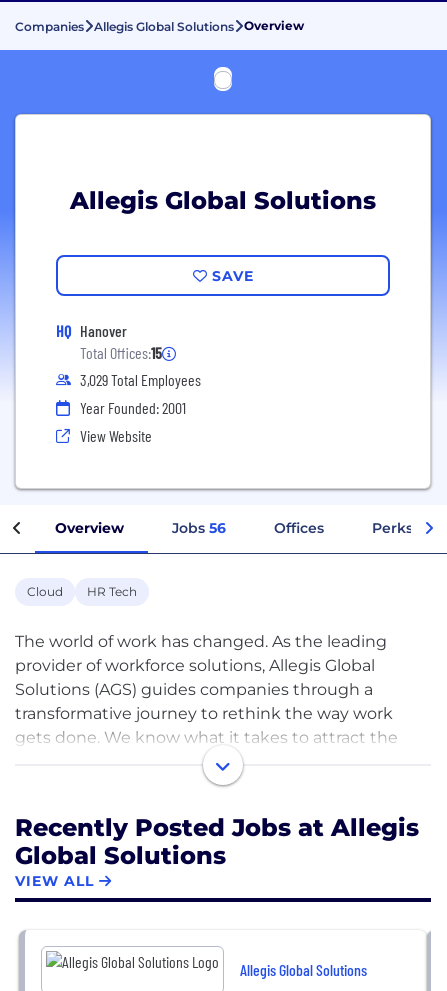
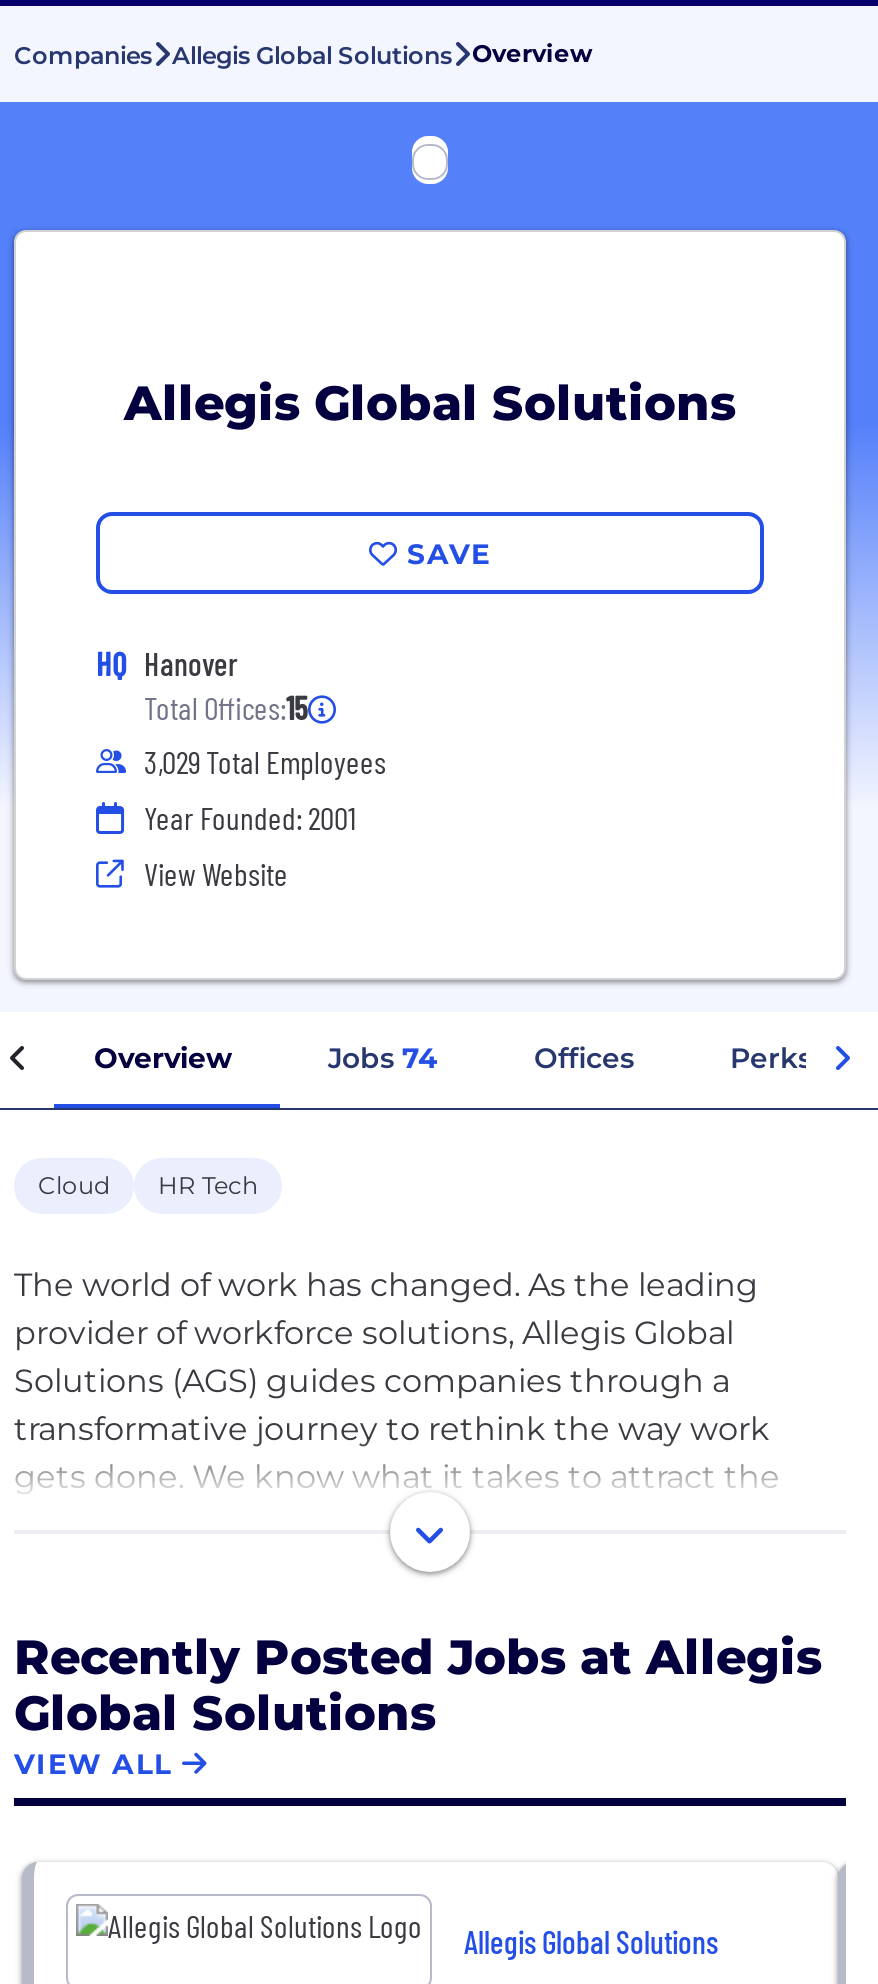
[172,519,226,537] Jobs 56 -> [328,1040,438,1076] Jobs 74

